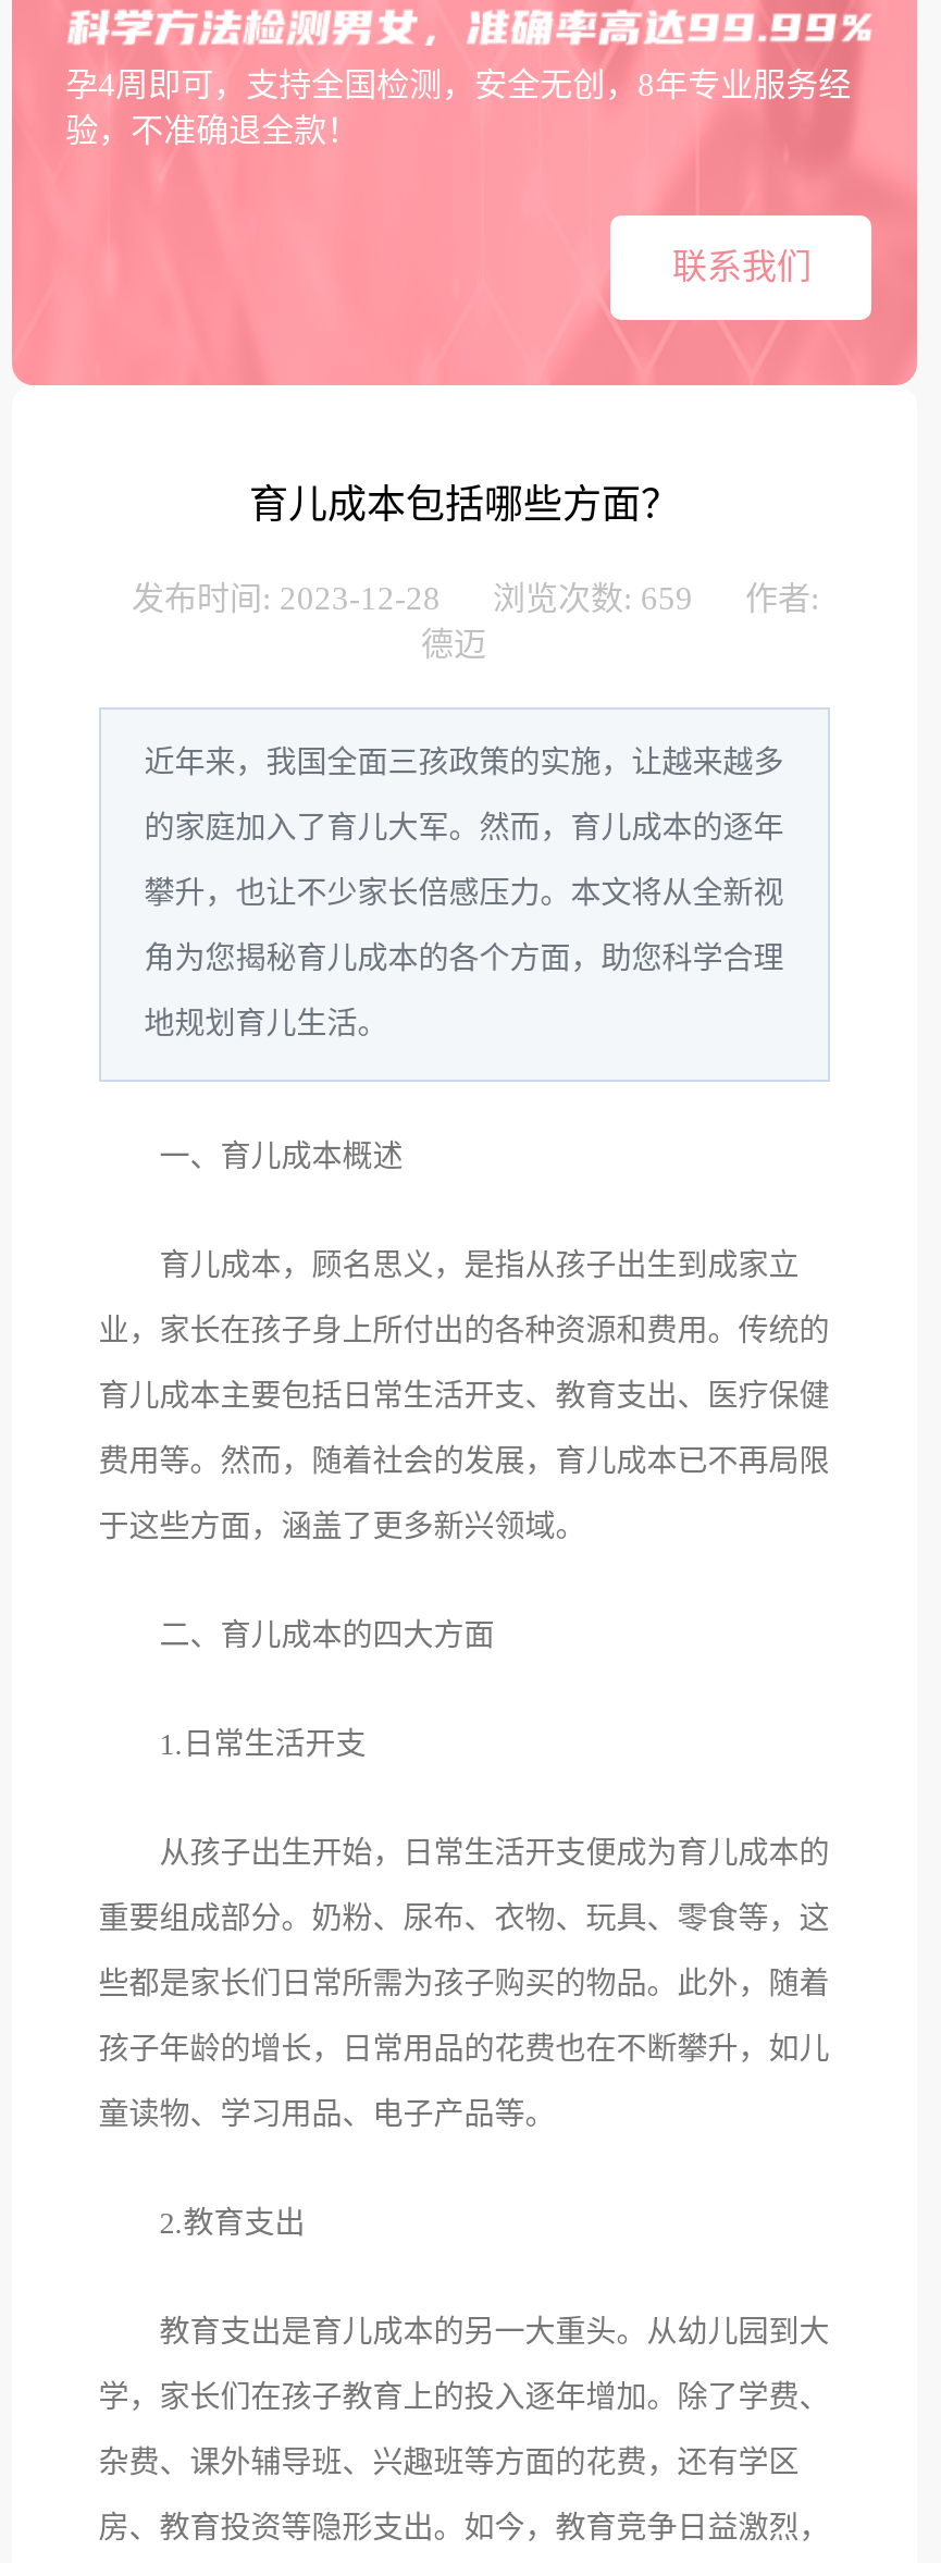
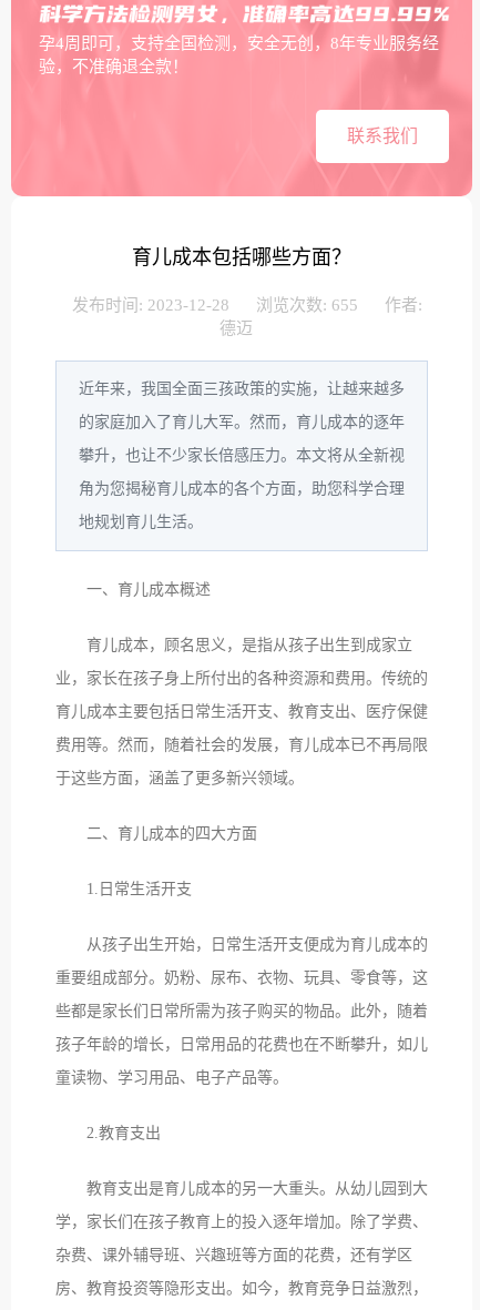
[132,581,819,616] 发布时间: 2023-12-28 浏览次数: 659 作者: -> [72,296,422,314] 发布时间: 2023-12-28 浏览次数: 655 作者:

